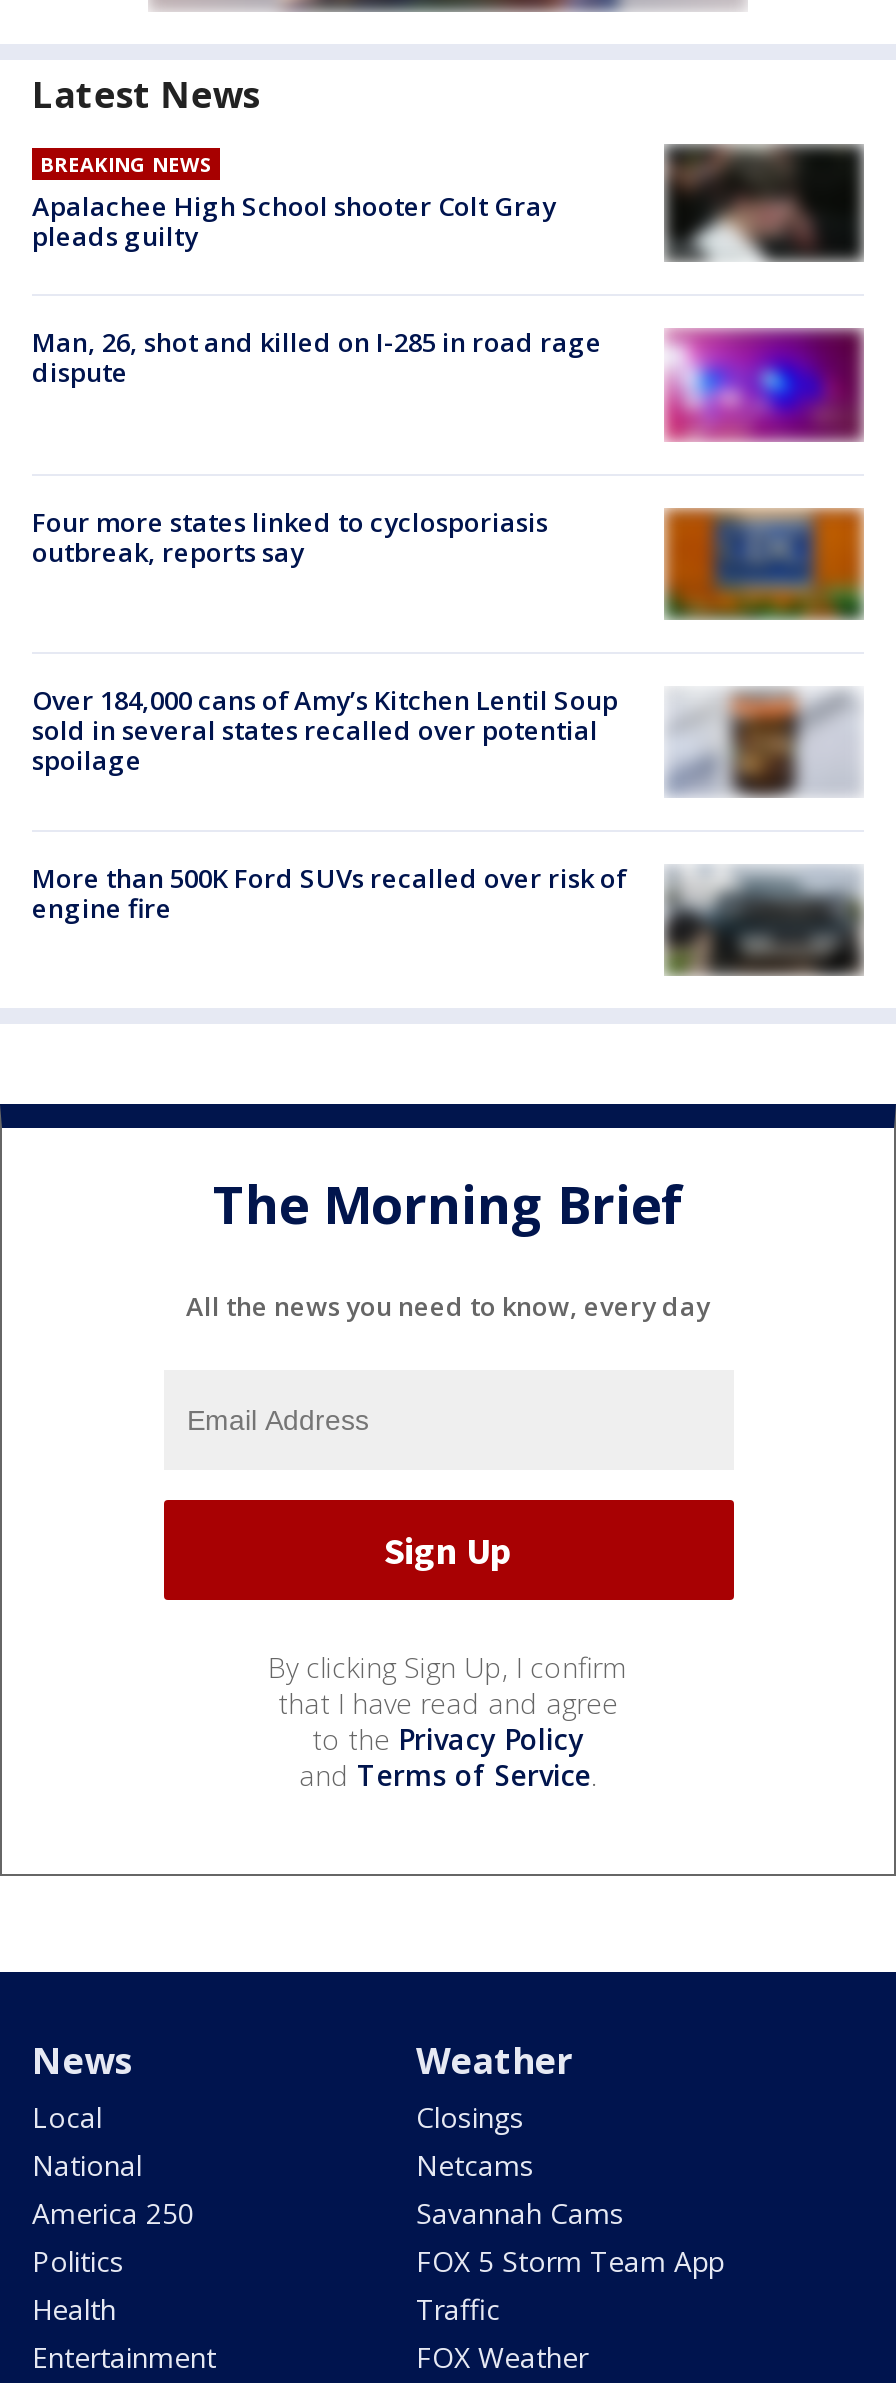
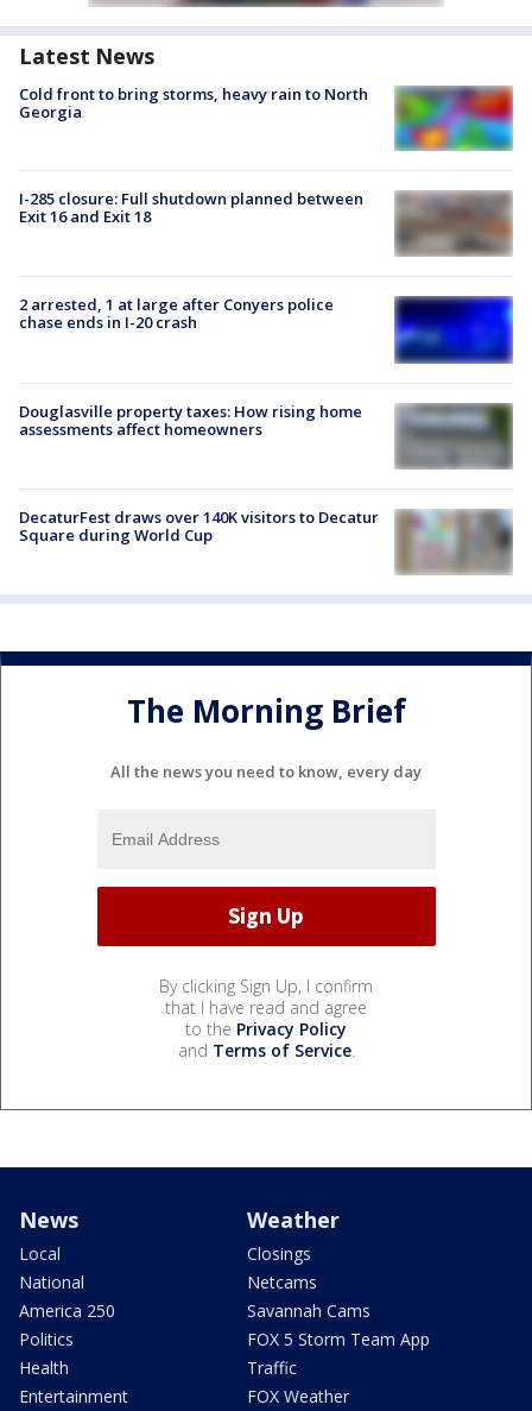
[32,150,556,254] BREAKING NEWS | Apalachee High School shooter Colt Gray | pleads guilty -> [19,83,368,123] Cold front to bring storms, heavy rain to North | Georgia
[664,144,866,264] [image] -> [394,86,514,151] [image]
[32,325,864,442] [image] | Man, 26, shot and killed on I-285 in road rage | dispute -> [19,188,513,257] [image] | I-285 closure: Full shutdown planned between | Exit 16 and Exit 18
[32,503,548,569] Four more states linked to cyclosporiasis | outbreak, reports say -> [19,294,334,333] 2 arrested, 1 at large after Conyers police | chase ends in I-20 crash
[662,506,866,622] [image] -> [393,295,514,365] [image]
[32,682,862,796] [image] | Over 184,000 cans of Amy’s Kitchen Lentil Soup | sold in several states recalled over potential | spoilage -> [19,400,513,468] [image] | Douglasville property taxes: How rising home | assessments affect homeowners
[32,860,862,976] [image] | More than 500K Ford SUVs recalled over risk of | engine fire -> [19,506,511,574] [image] | DecaturFest draws over 140K visitors to Decatur | Square during World Cup

